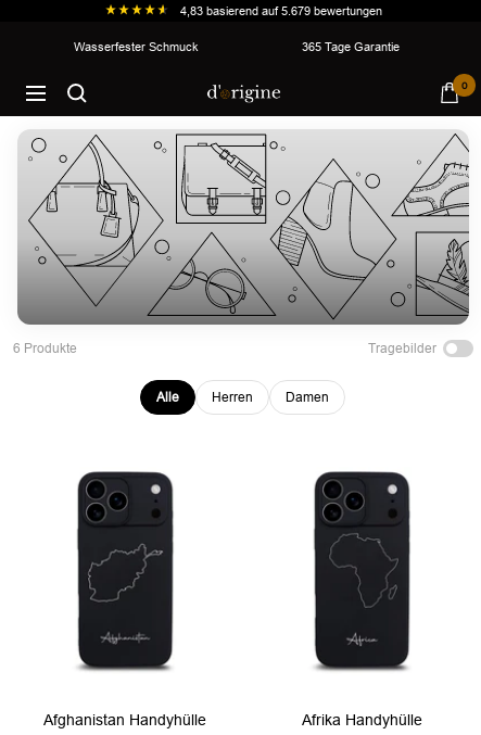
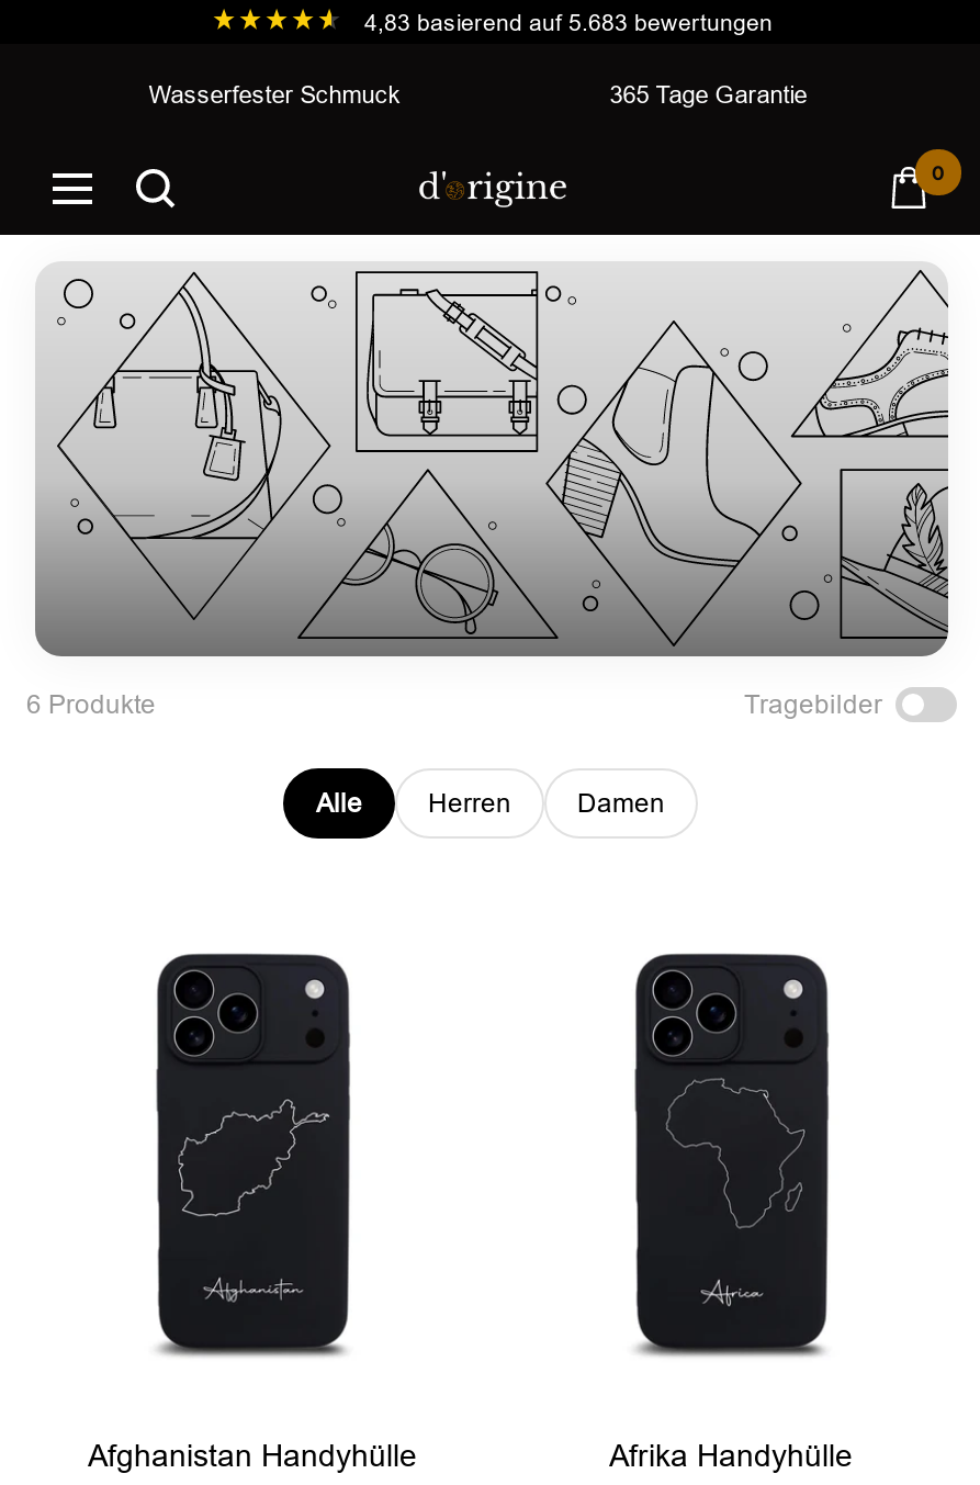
[180,4,382,17] 4,83 basierend auf 5.679 bewertungen -> [364,9,773,35] 4,83 basierend auf 5.683 bewertungen

